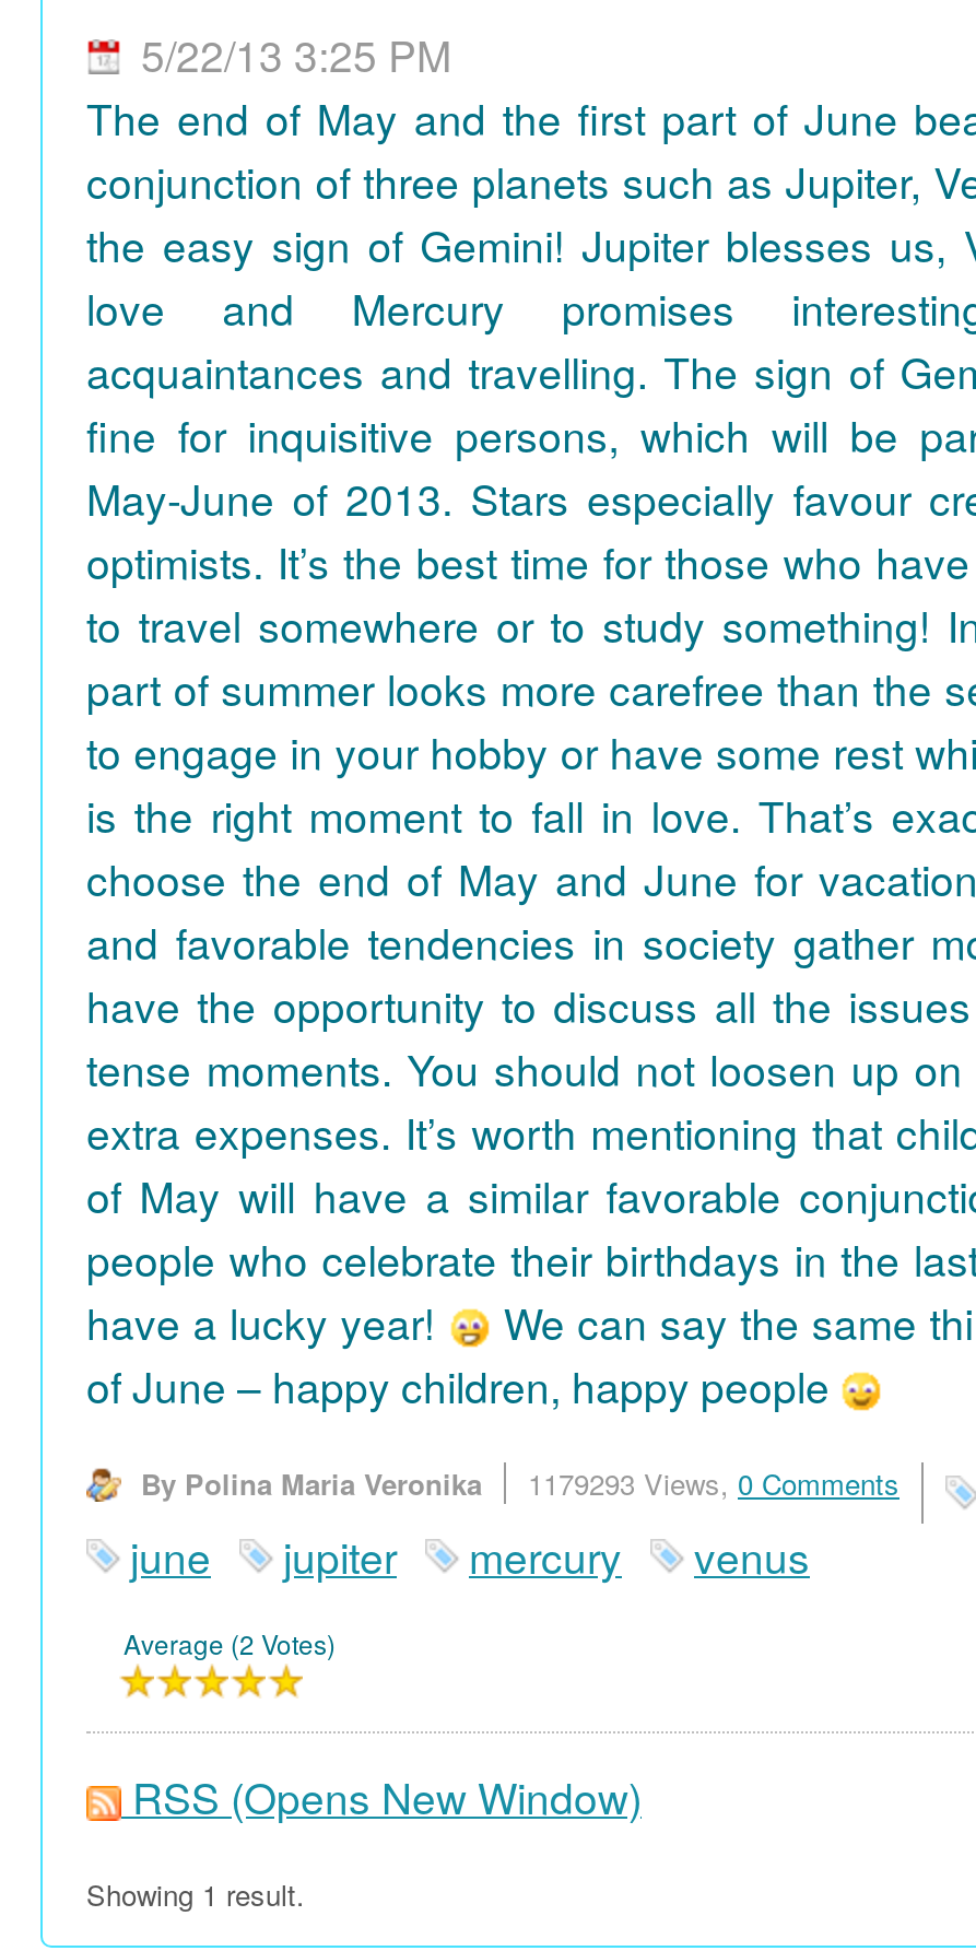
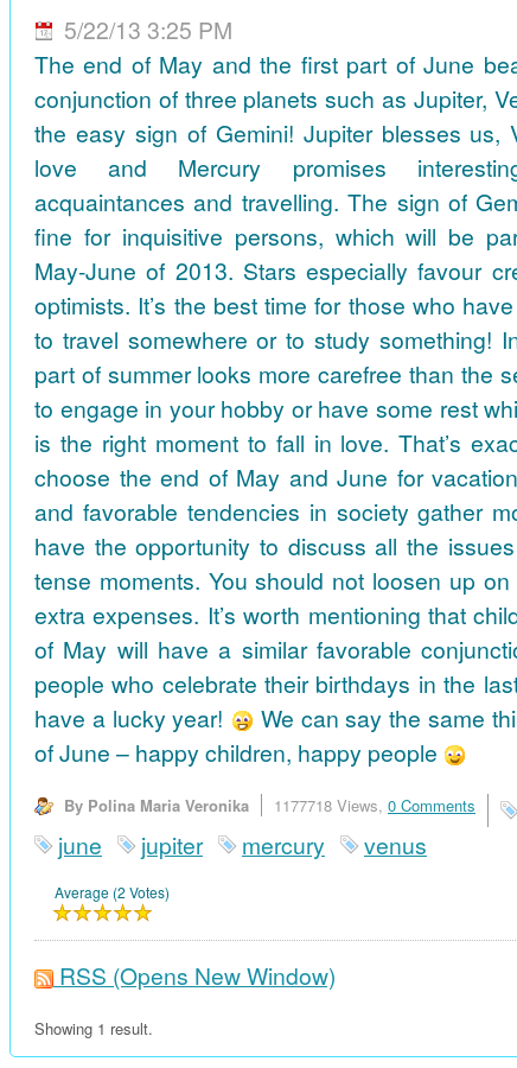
[528,1462,899,1504] 1179293 Views, 0 Comments -> [274,794,475,816] 1177718 Views, 0 Comments

